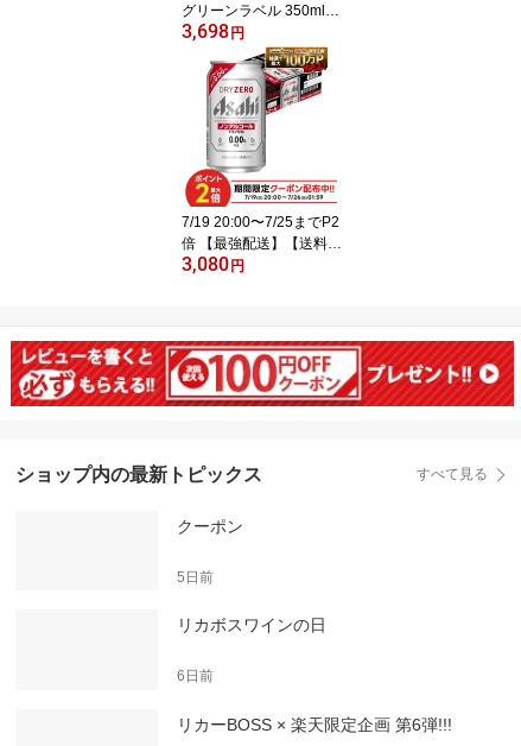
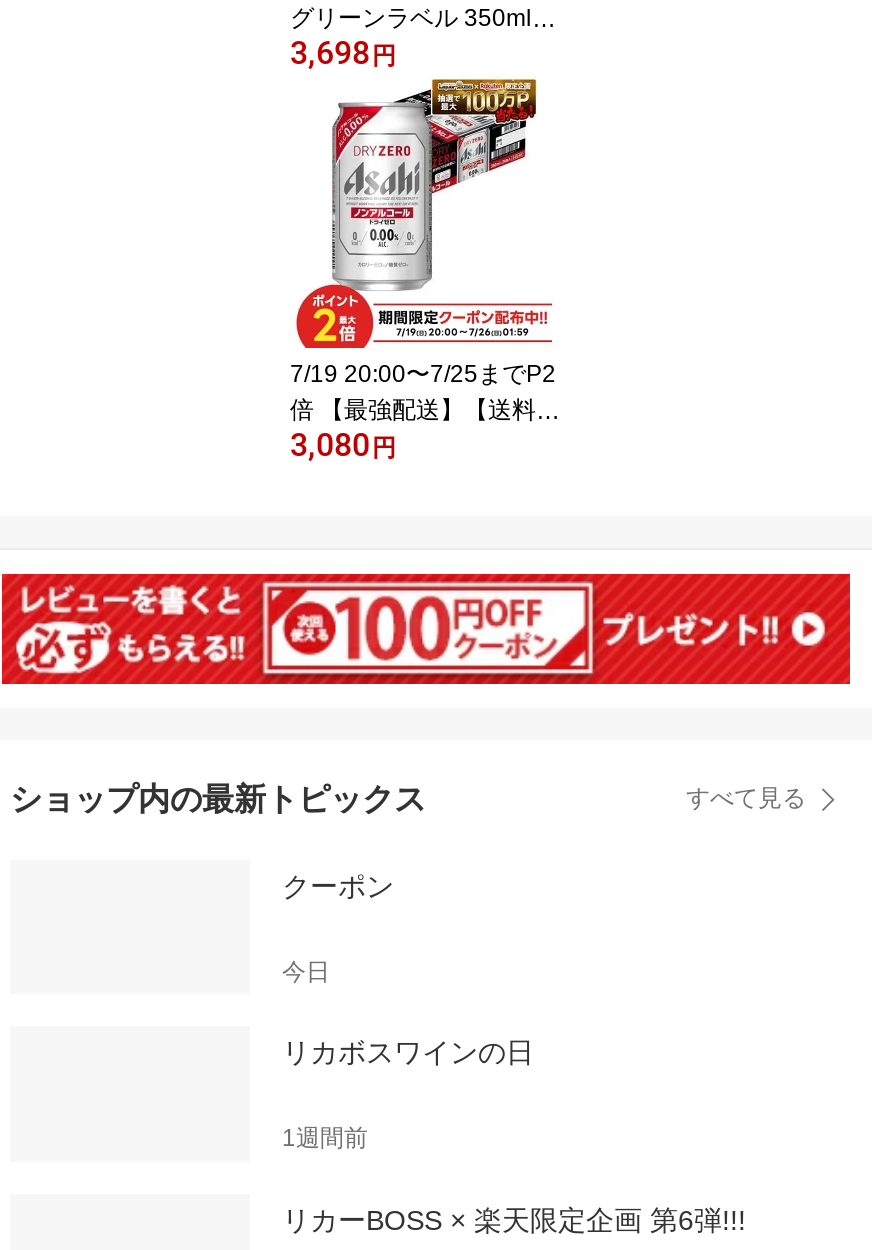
[177,568,214,585] 5日前 -> [282,957,330,985] 今日
[177,668,214,684] 6日前 -> [282,1124,368,1152] 1週間前

